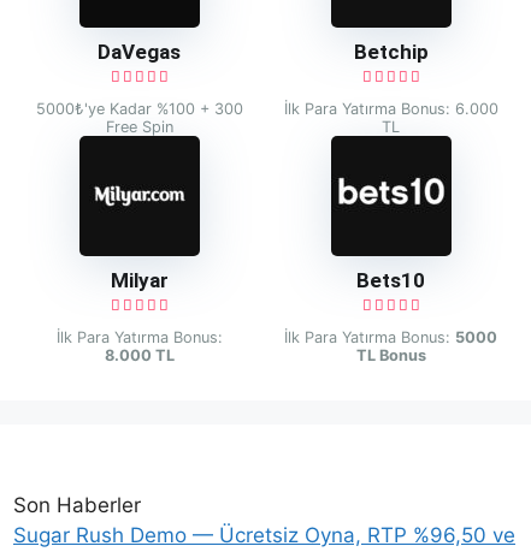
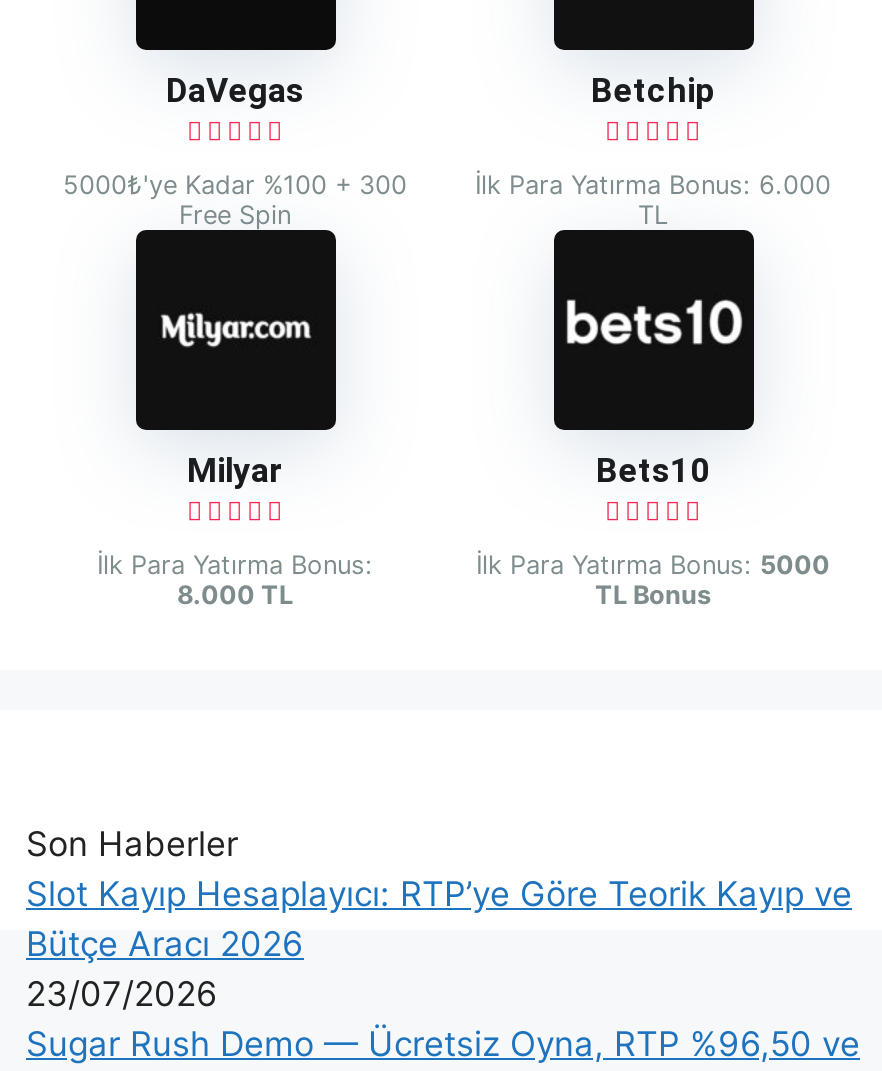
none -> [26,874,852,1014] Slot Kayıp Hesaplayıcı: RTP’ye Göre Teorik Kayıp ve | Bütçe Aracı 2026 | 23/07/2026

